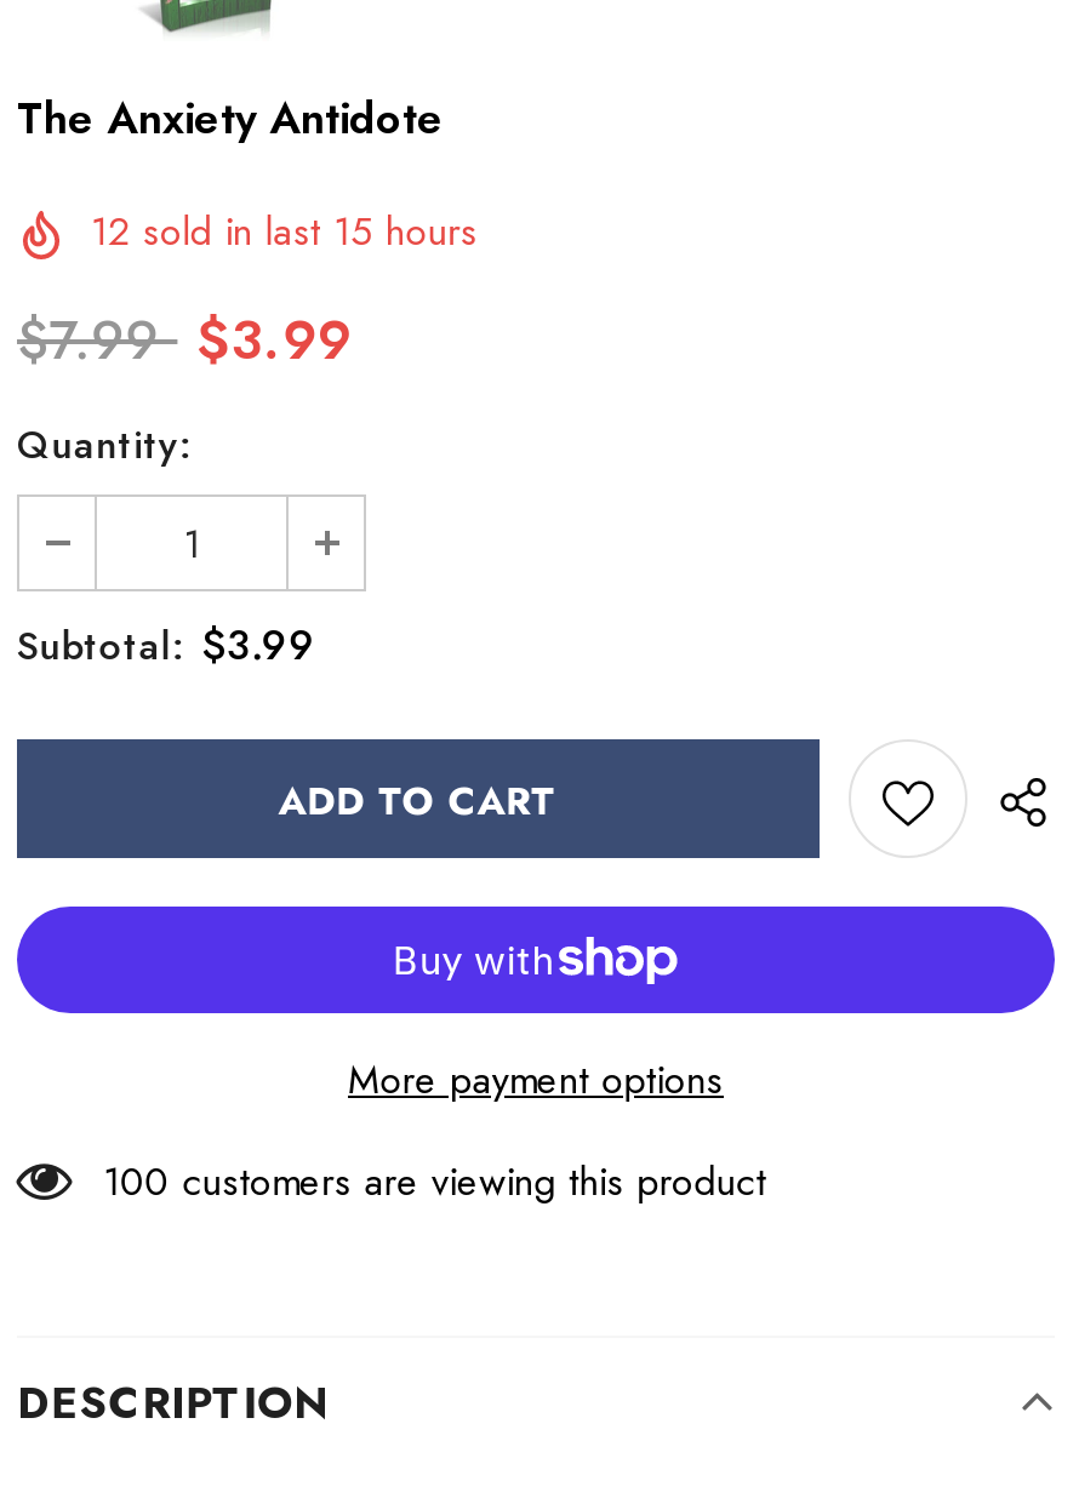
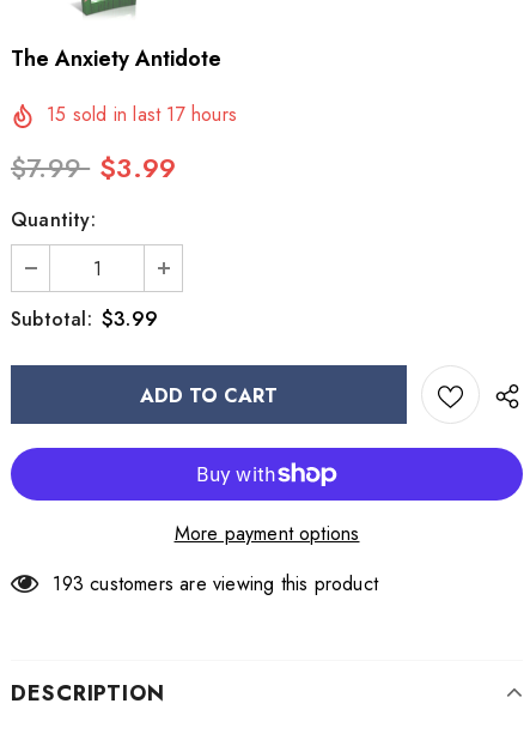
[90,204,478,259] 12 sold in last 15 hours -> [47,101,237,128] 15 sold in last 17 hours
[103,1154,766,1210] 100 customers are viewing this product -> [53,570,378,598] 193 customers are viewing this product

